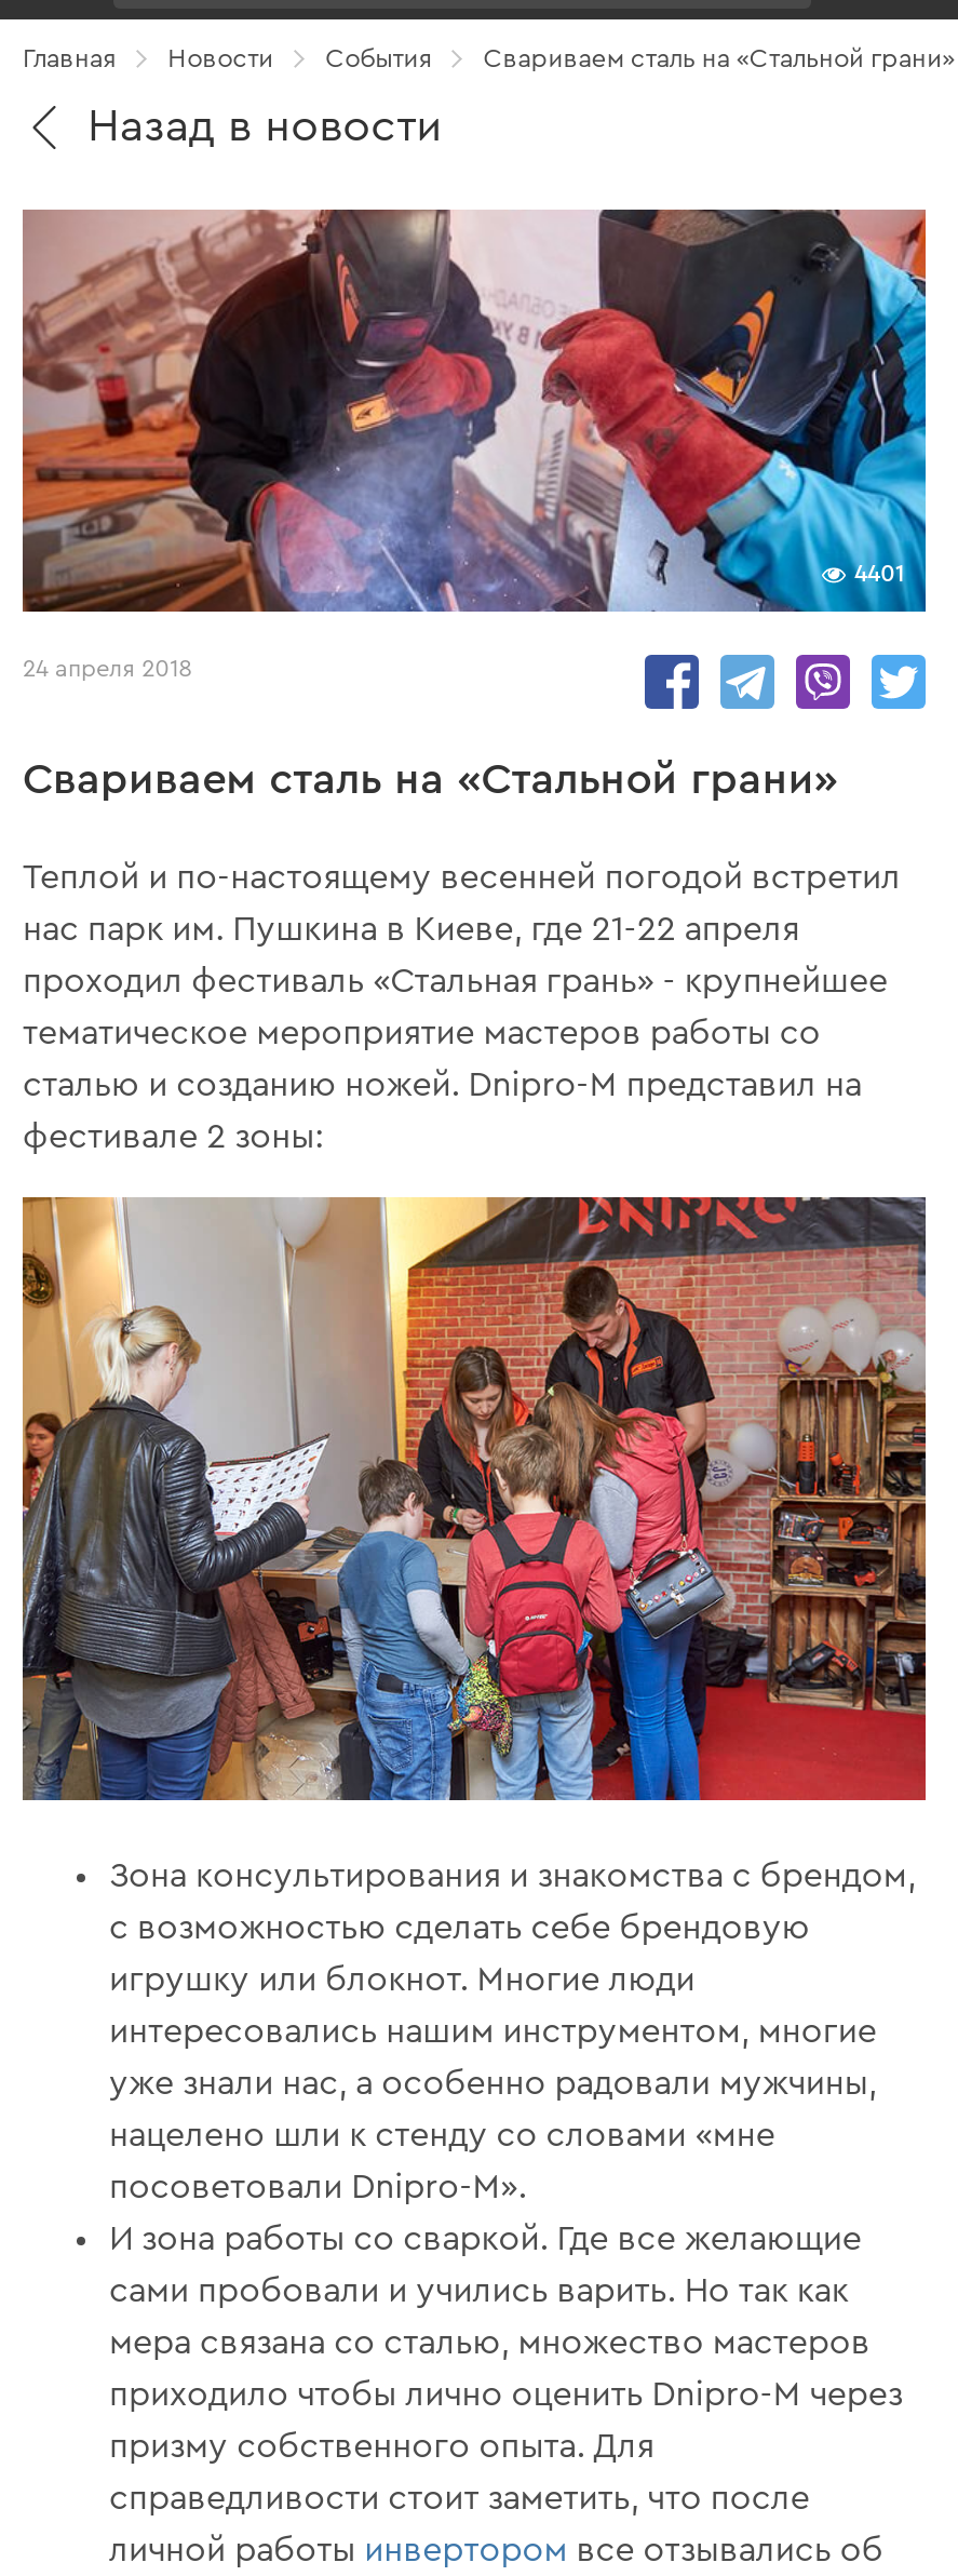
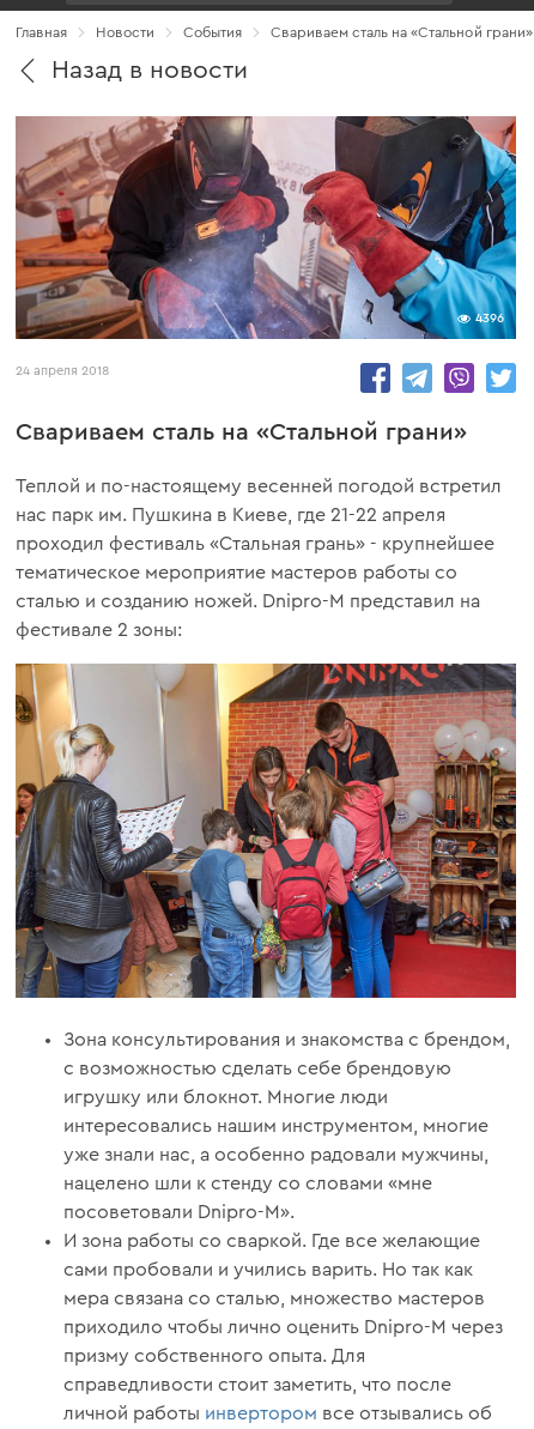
[854,561,904,585] 4401 -> [475,311,504,324] 4396

